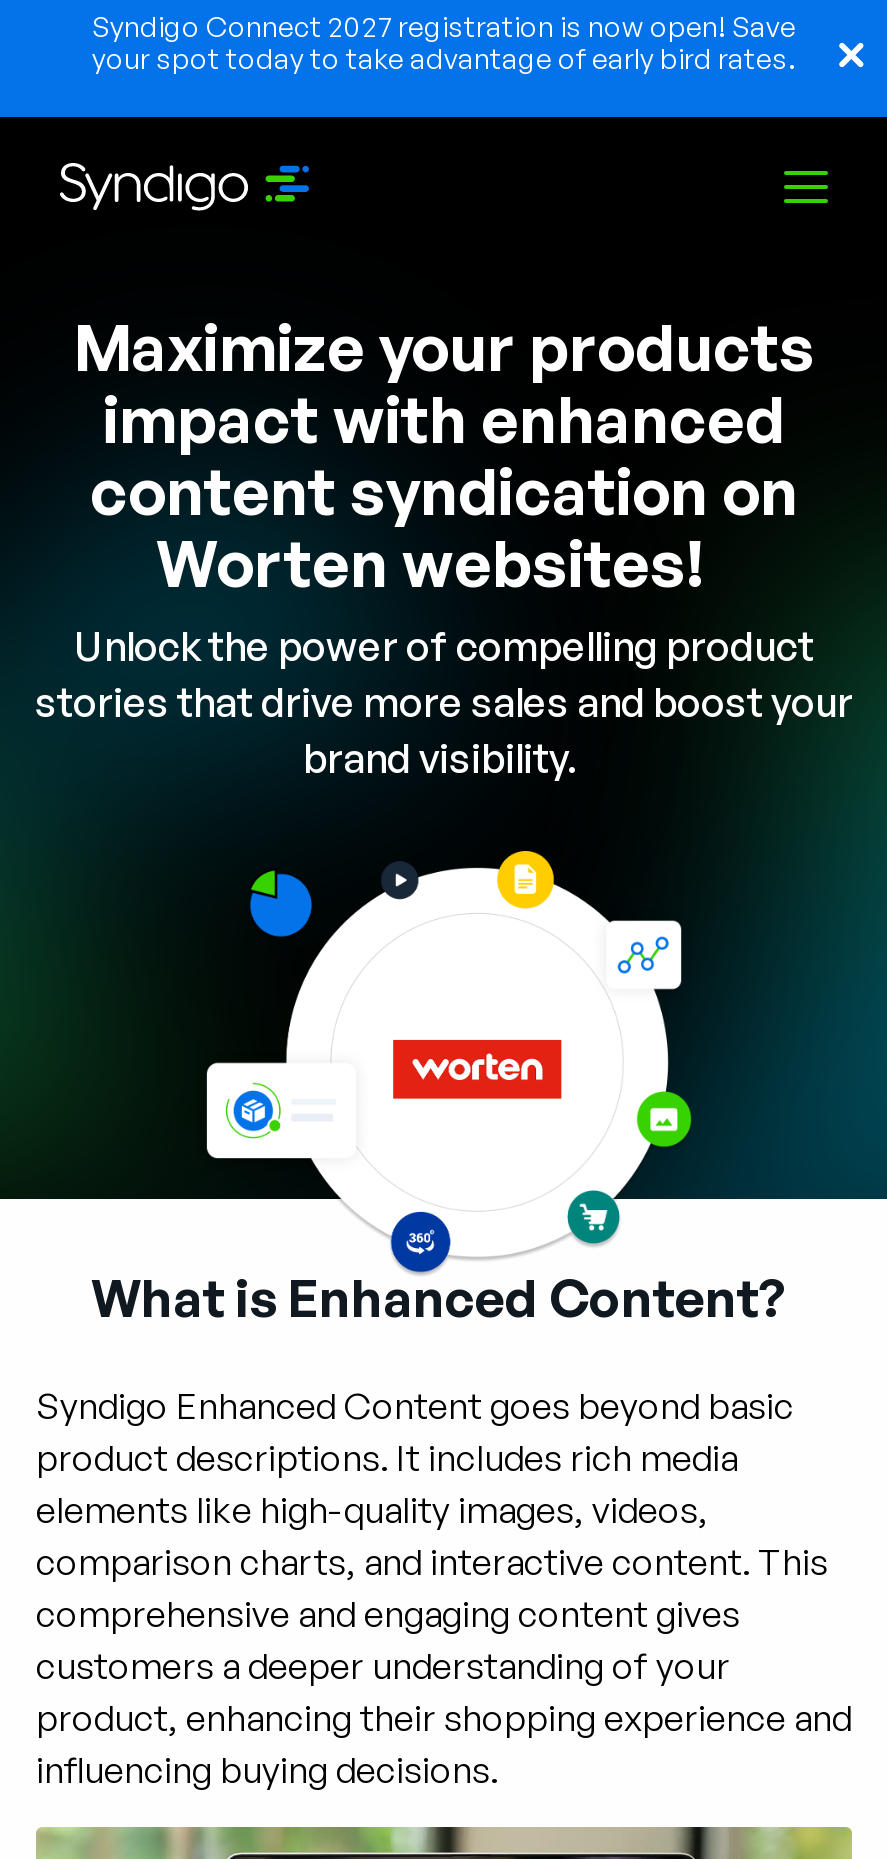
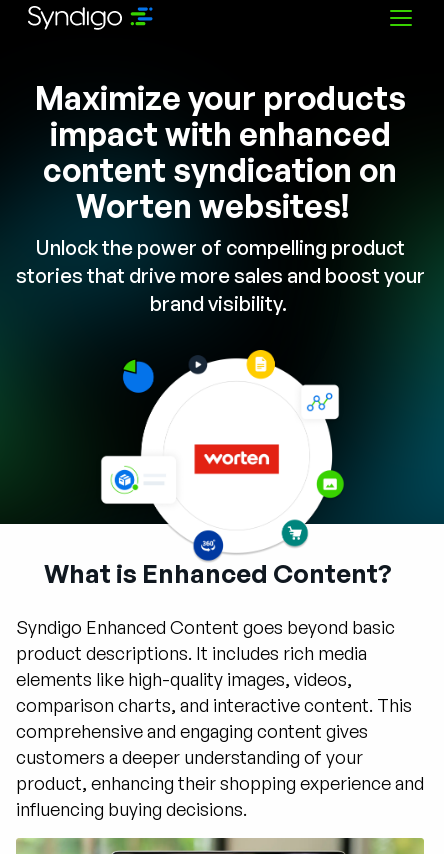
[92,9,796,75] Syndigo Connect 2027 registration is now open! Save | your spot today to take advantage of early bird rates. -> none

